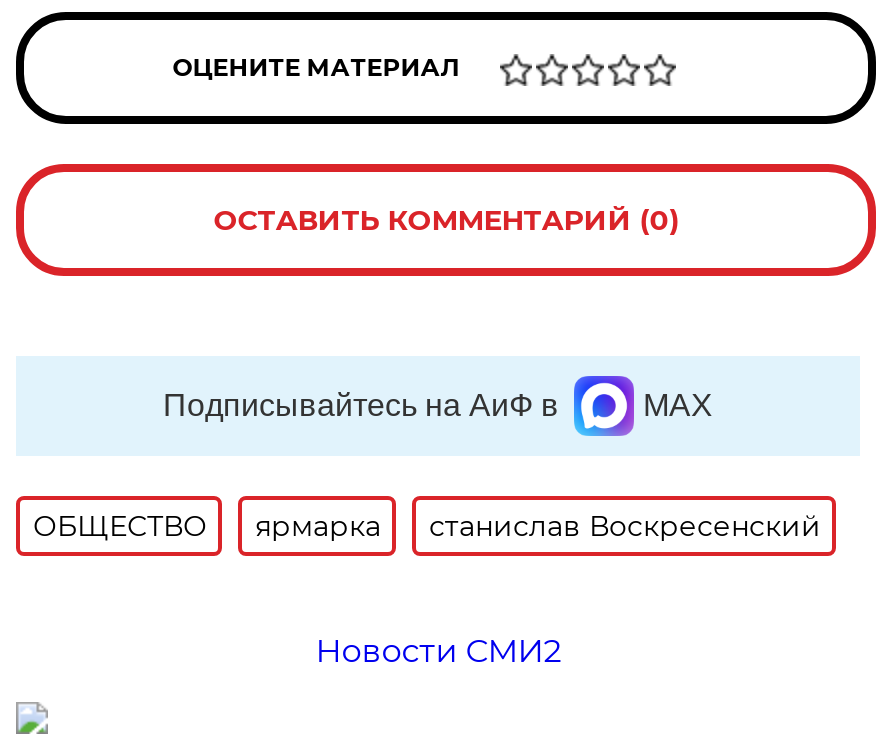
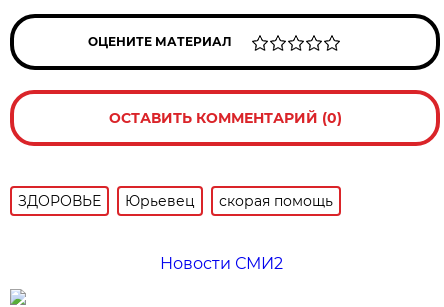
[33,388,821,544] Подписывайтесь на АиФ в | MAX | ОБЩЕСТВО | ярмарка | станислав Воскресенский -> [18,192,333,210] ЗДОРОВЬЕ | Юрьевец | скорая помощь

